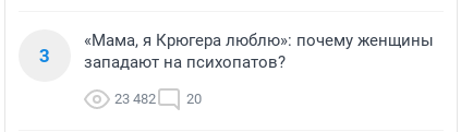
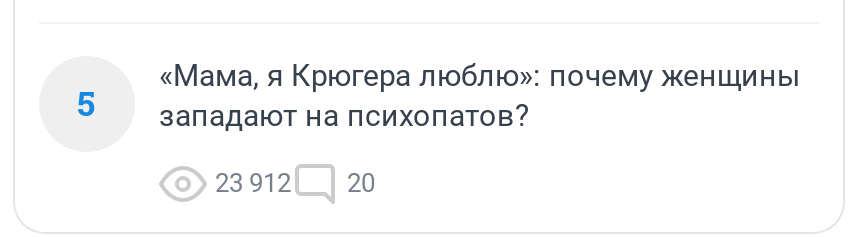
[39,43,286,72] 3 западают на психопатов? -> [77,81,529,135] 5 западают на психопатов?
[114,91,202,107] 23 482 20 -> [215,169,375,199] 23 912 20

